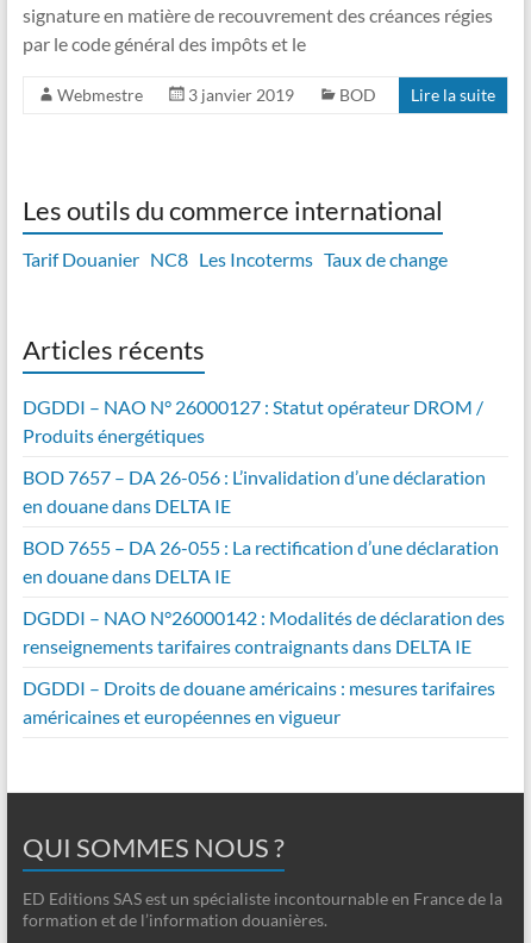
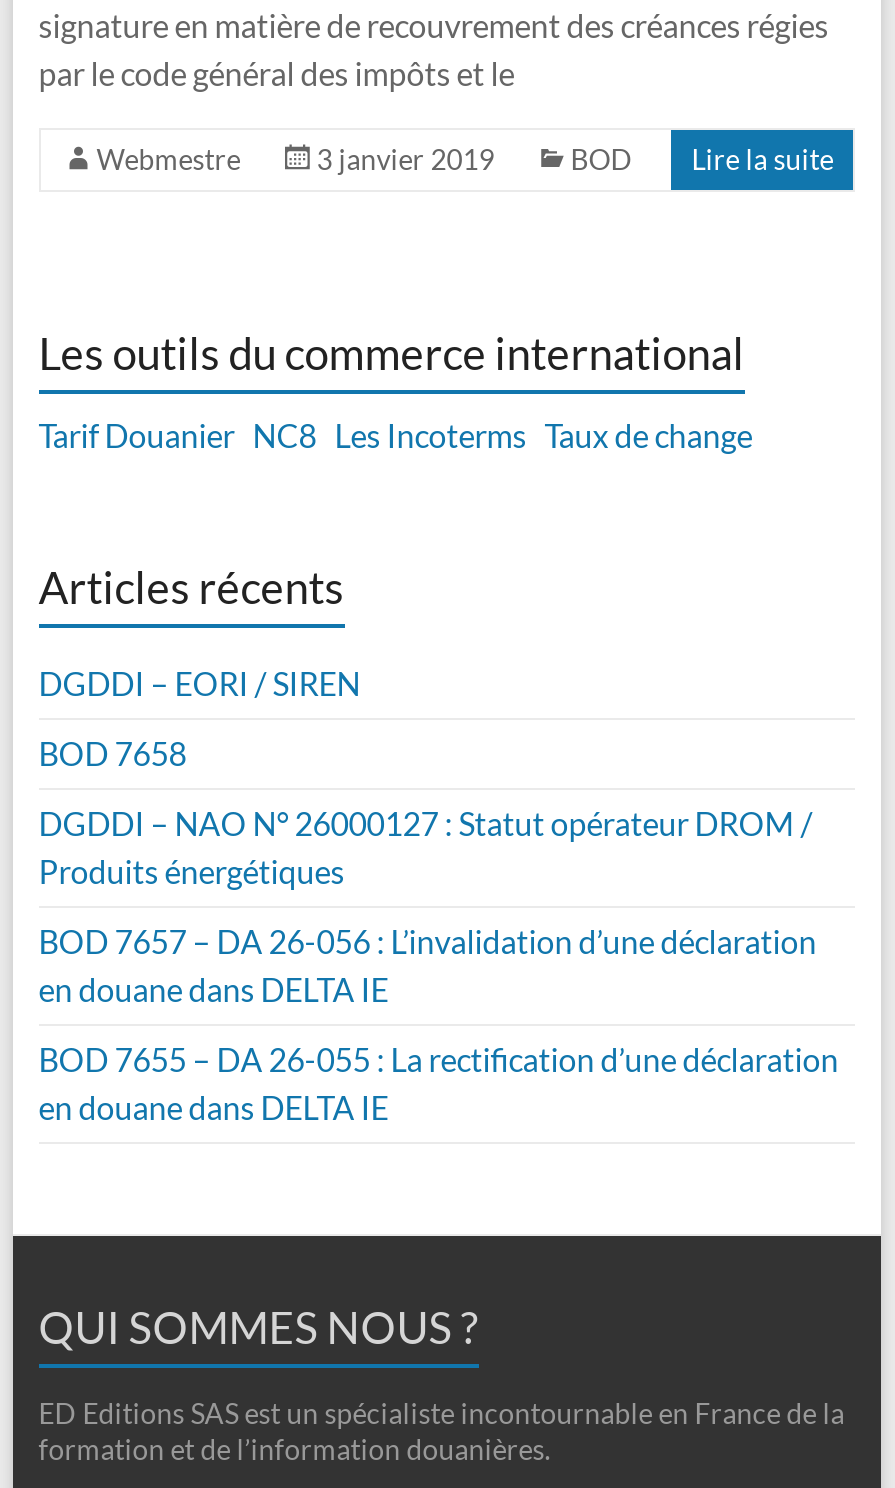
none -> [39,664,361,772] DGDDI – EORI / SIREN | BOD 7658
moved [22,396,499,587] -> [39,804,839,1126]: DGDDI – NAO N° 26000127 : Statut opérateur DROM / | Produits énergétiques | BOD 7657 – DA 26-056 : L’invalidation d’une déclaration | en douane dans DELTA IE | BOD 7655 – DA 26-055 : La rectification d’une déclaration | en douane dans DELTA IE
[22,606,505,728] DGDDI – NAO N°26000142 : Modalités de déclaration des | renseignements tarifaires contraignants dans DELTA IE | DGDDI – Droits de douane américains : mesures tarifaires | américaines et européennes en vigueur -> none

